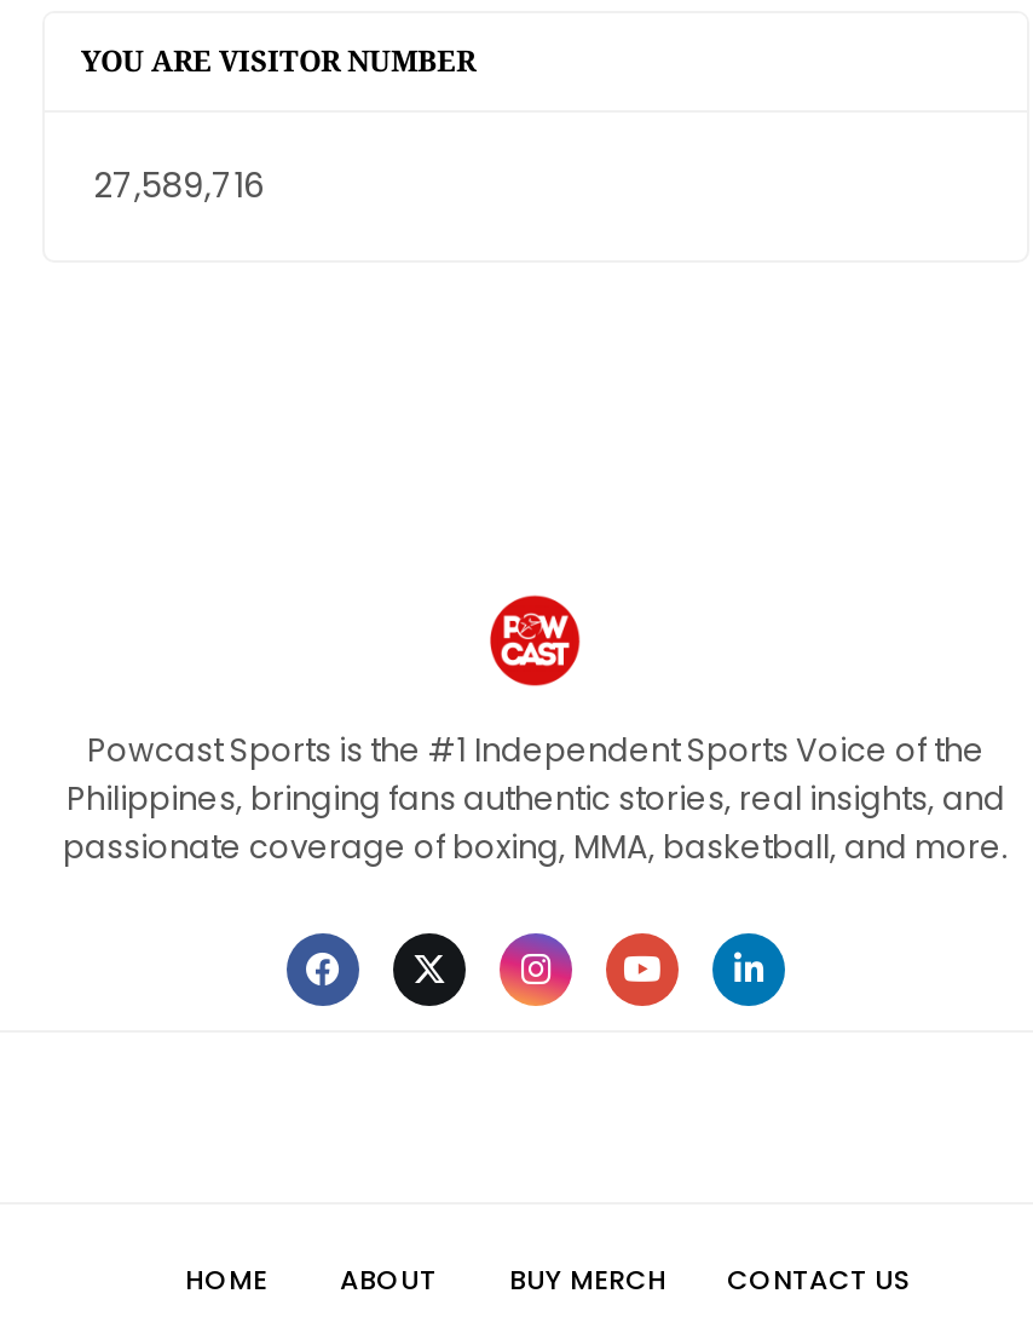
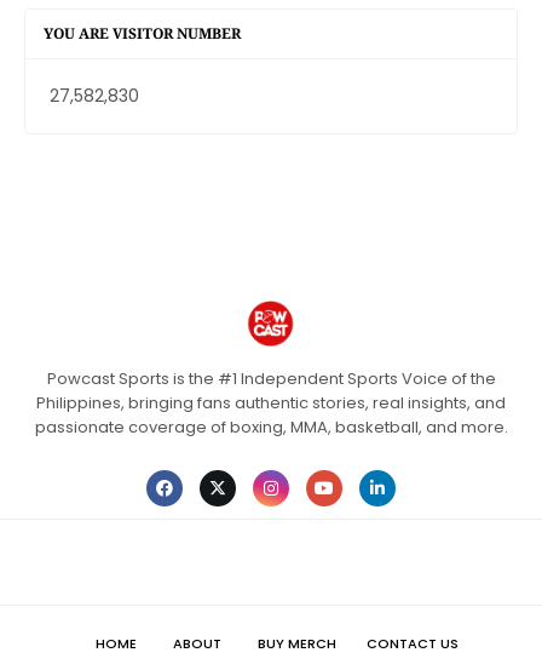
[93,161,265,209] 27,589,716 -> [50,84,139,108] 27,582,830

